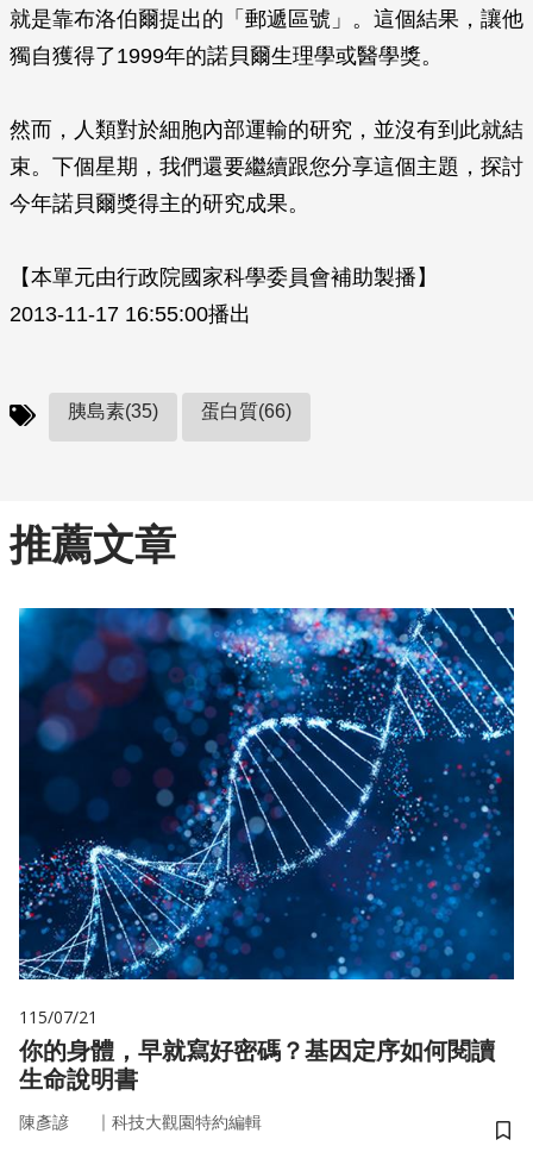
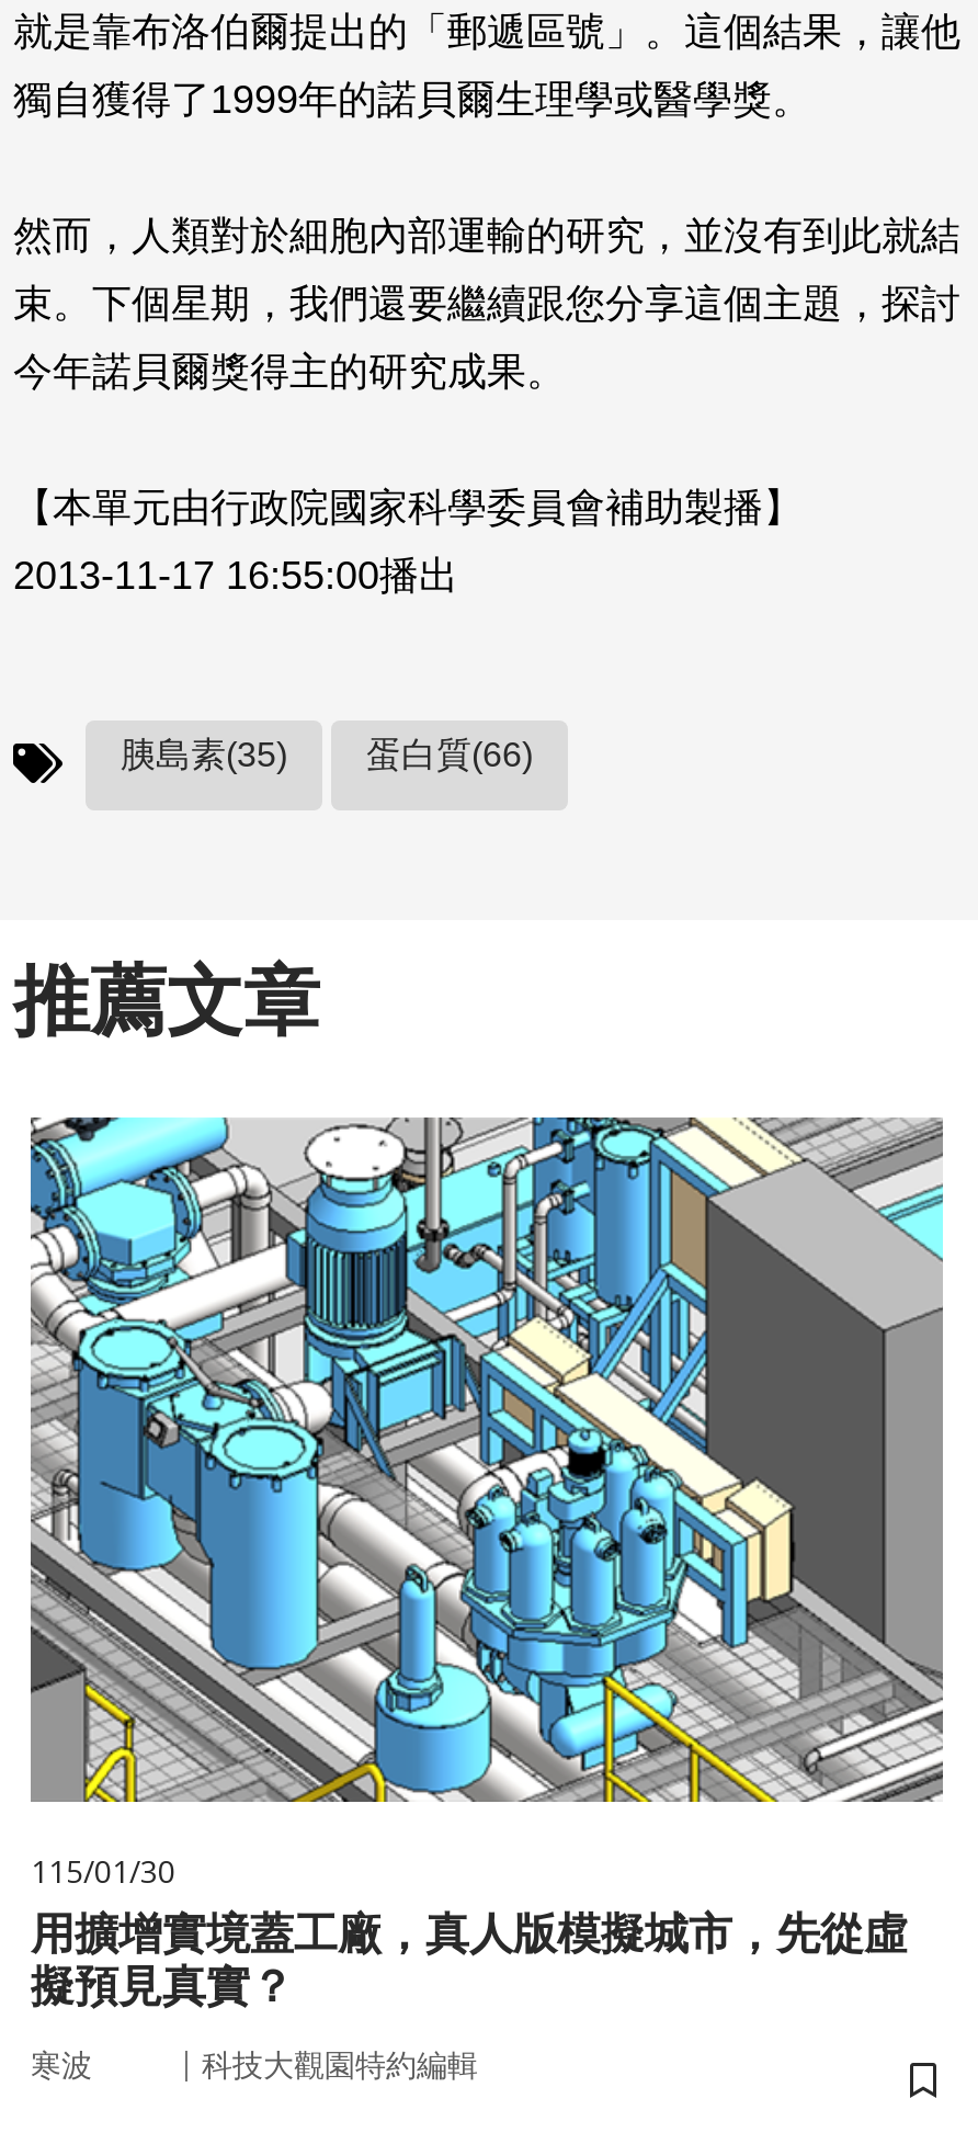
[18,607,515,1092] [image] | 115/07/21 | 你的身體，早就寫好密碼？基因定序如何閱讀 | 生命說明書 -> [29,1115,945,2010] [image] | 115/01/30 | 用擴增實境蓋工廠，真人版模擬城市，先從虛 | 擬預見真實？
[19,1113,69,1132] 陳彥諺 -> [31,2047,92,2083] 寒波

